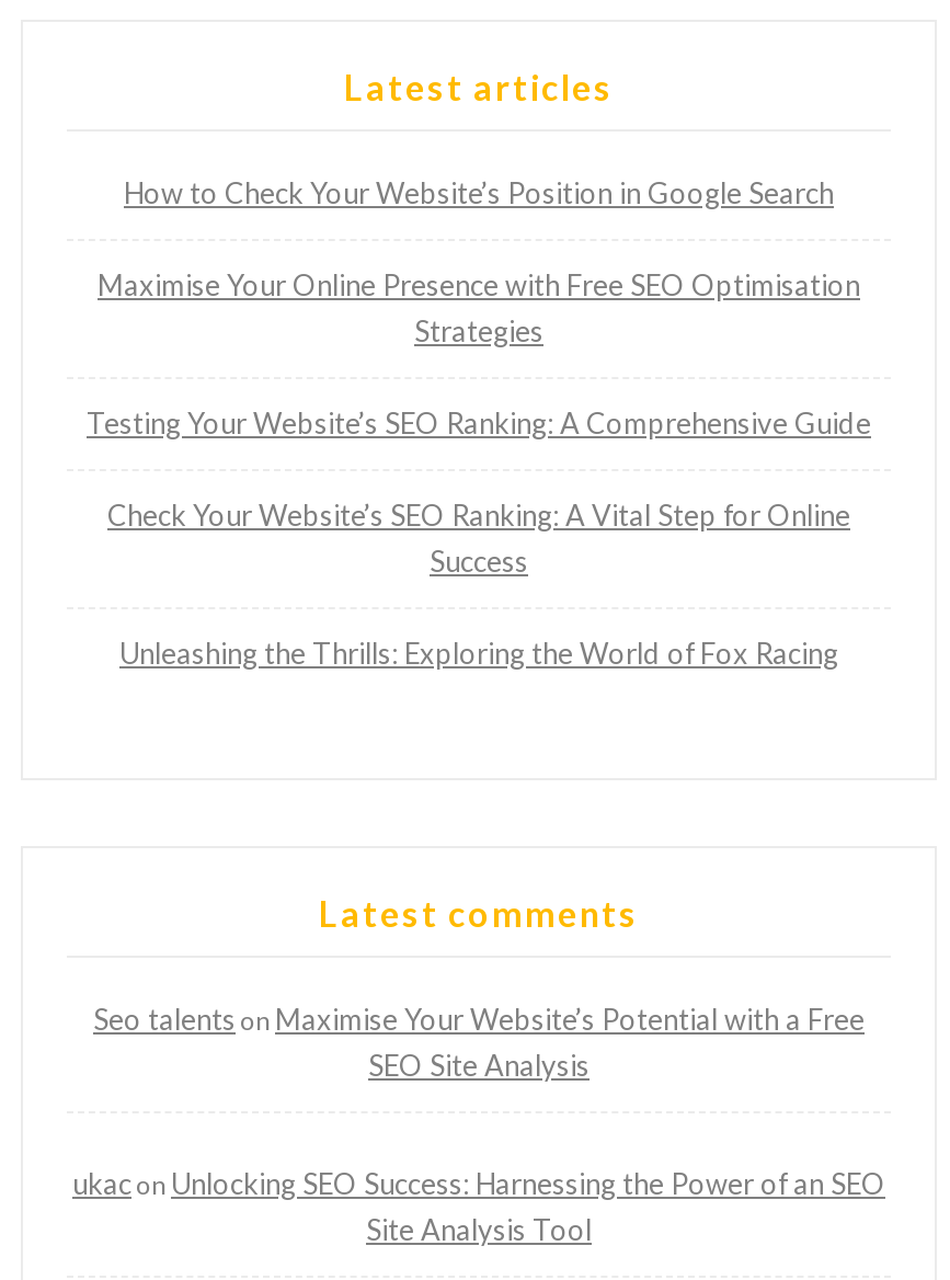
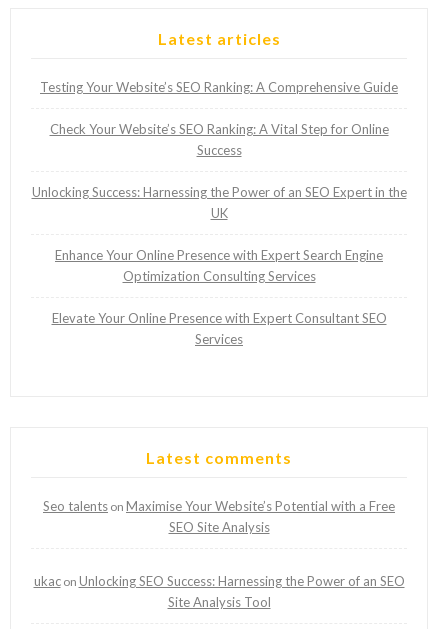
[98,175,860,348] How to Check Your Website’s Position in Google Search | Maximise Your Online Presence with Free SEO Optimisation | Strategies -> none
moved [87,405,871,579] -> [40,79,398,158]: Testing Your Website’s SEO Ranking: A Comprehensive Guide | Check Your Website’s SEO Ranking: A Vital Step for Online | Success
[119,636,838,671] Unleashing the Thrills: Exploring the World of Fox Racing -> [31,184,406,347] Unlocking Success: Harnessing the Power of an SEO Expert in the | UK | Enhance Your Online Presence with Expert Search Engine | Optimization Consulting Services | Elevate Your Online Presence with Expert Consultant SEO | Services

